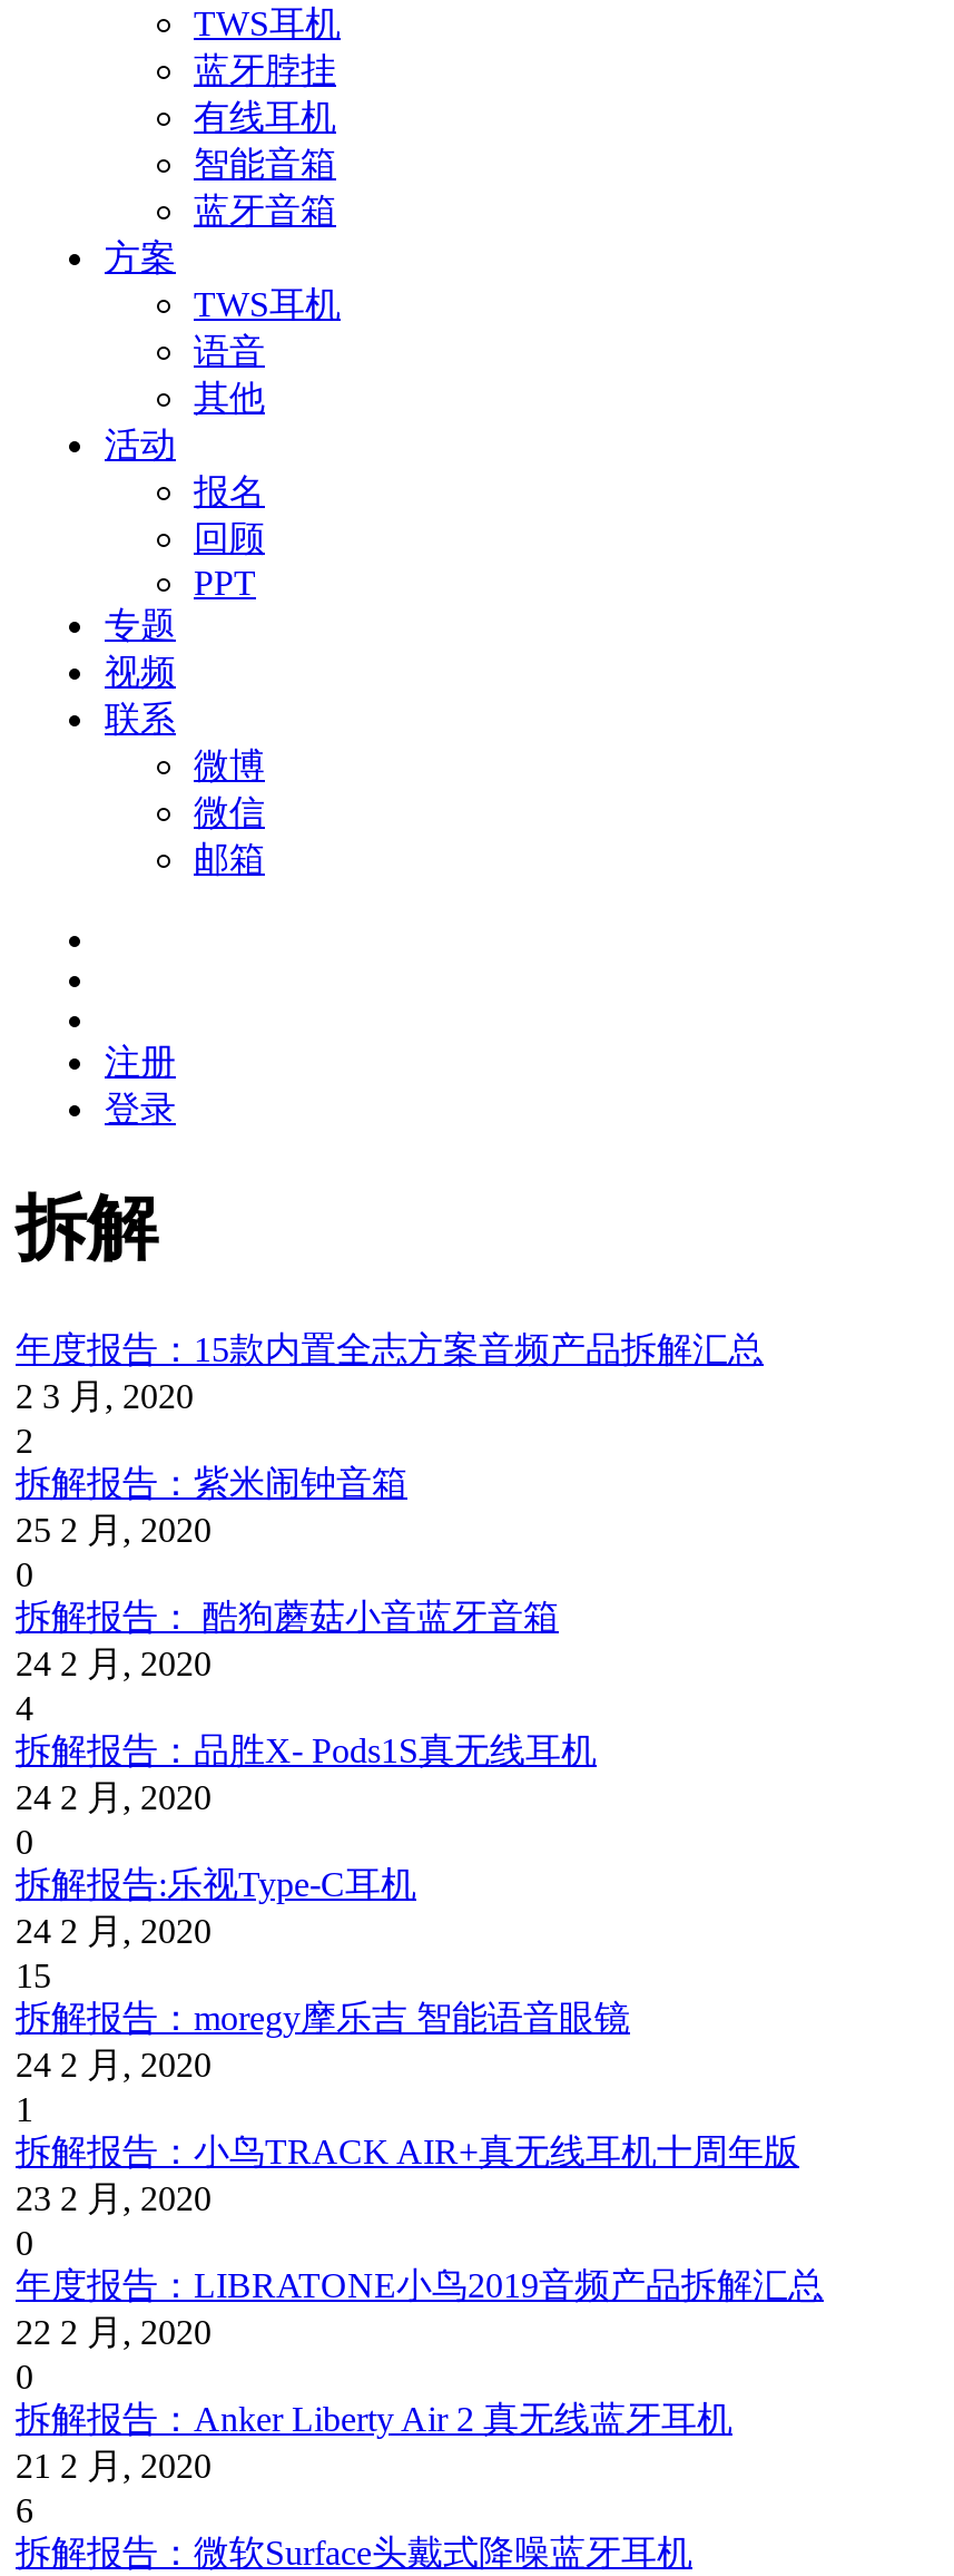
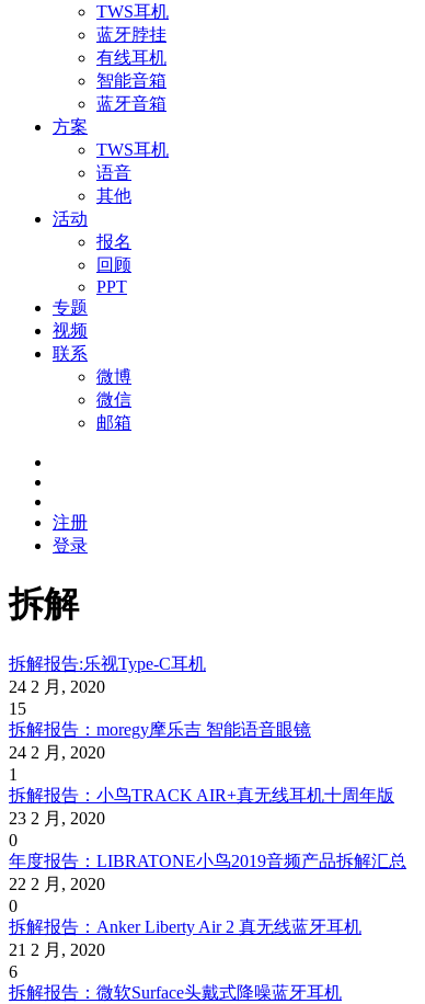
[16,1330,764,1860] 年度报告：15款内置全志方案音频产品拆解汇总 | 2 3 月, 2020 | 2 | 拆解报告：紫米闹钟音箱 | 25 2 月, 2020 | 0 | 拆解报告： 酷狗蘑菇小音蓝牙音箱 | 24 2 月, 2020 | 4 | 拆解报告：品胜X- Pods1S真无线耳机 | 24 2 月, 2020 | 0 -> none

